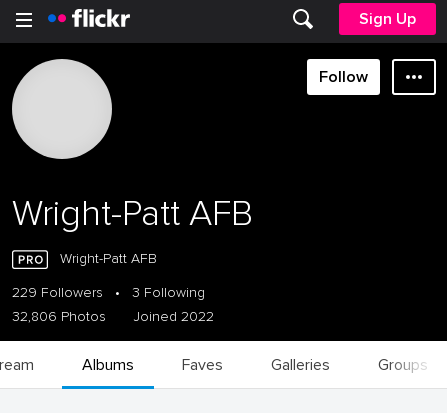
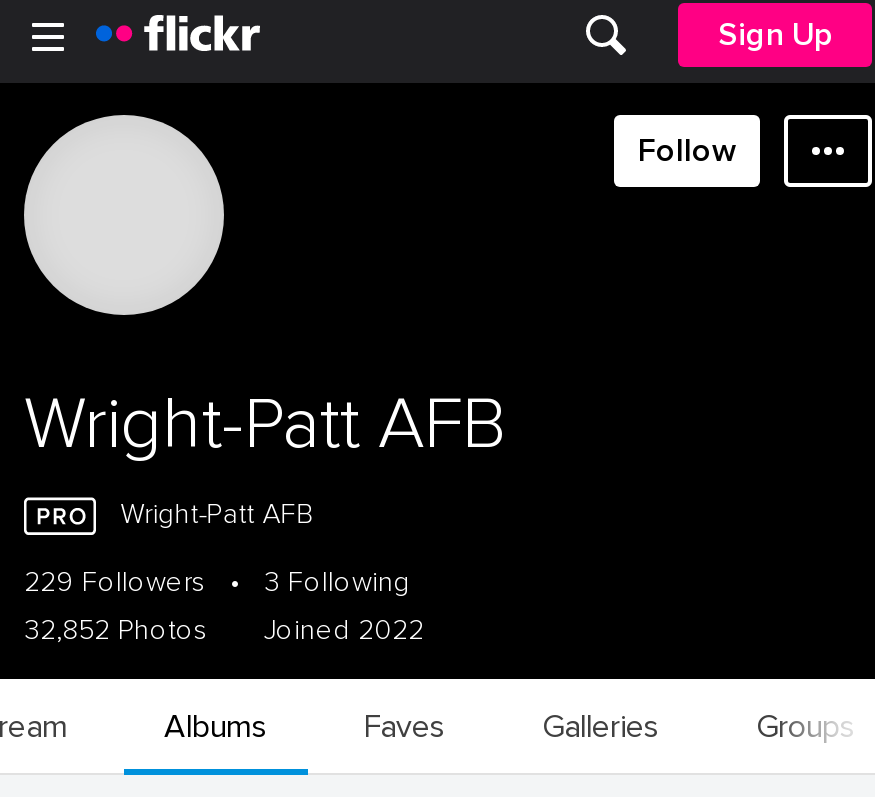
[12,308,214,325] 32,806 Photos Joined 2022 -> [24,613,424,647] 32,852 Photos Joined 2022

